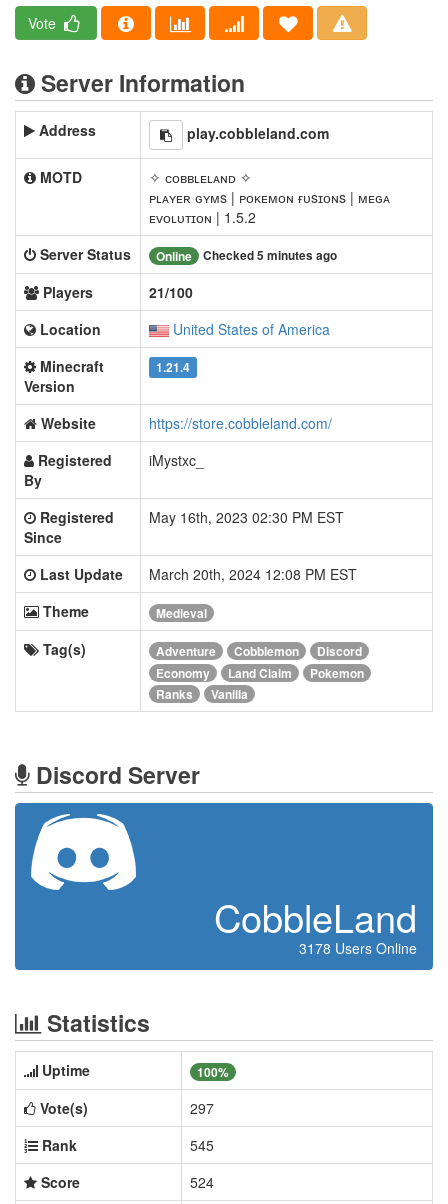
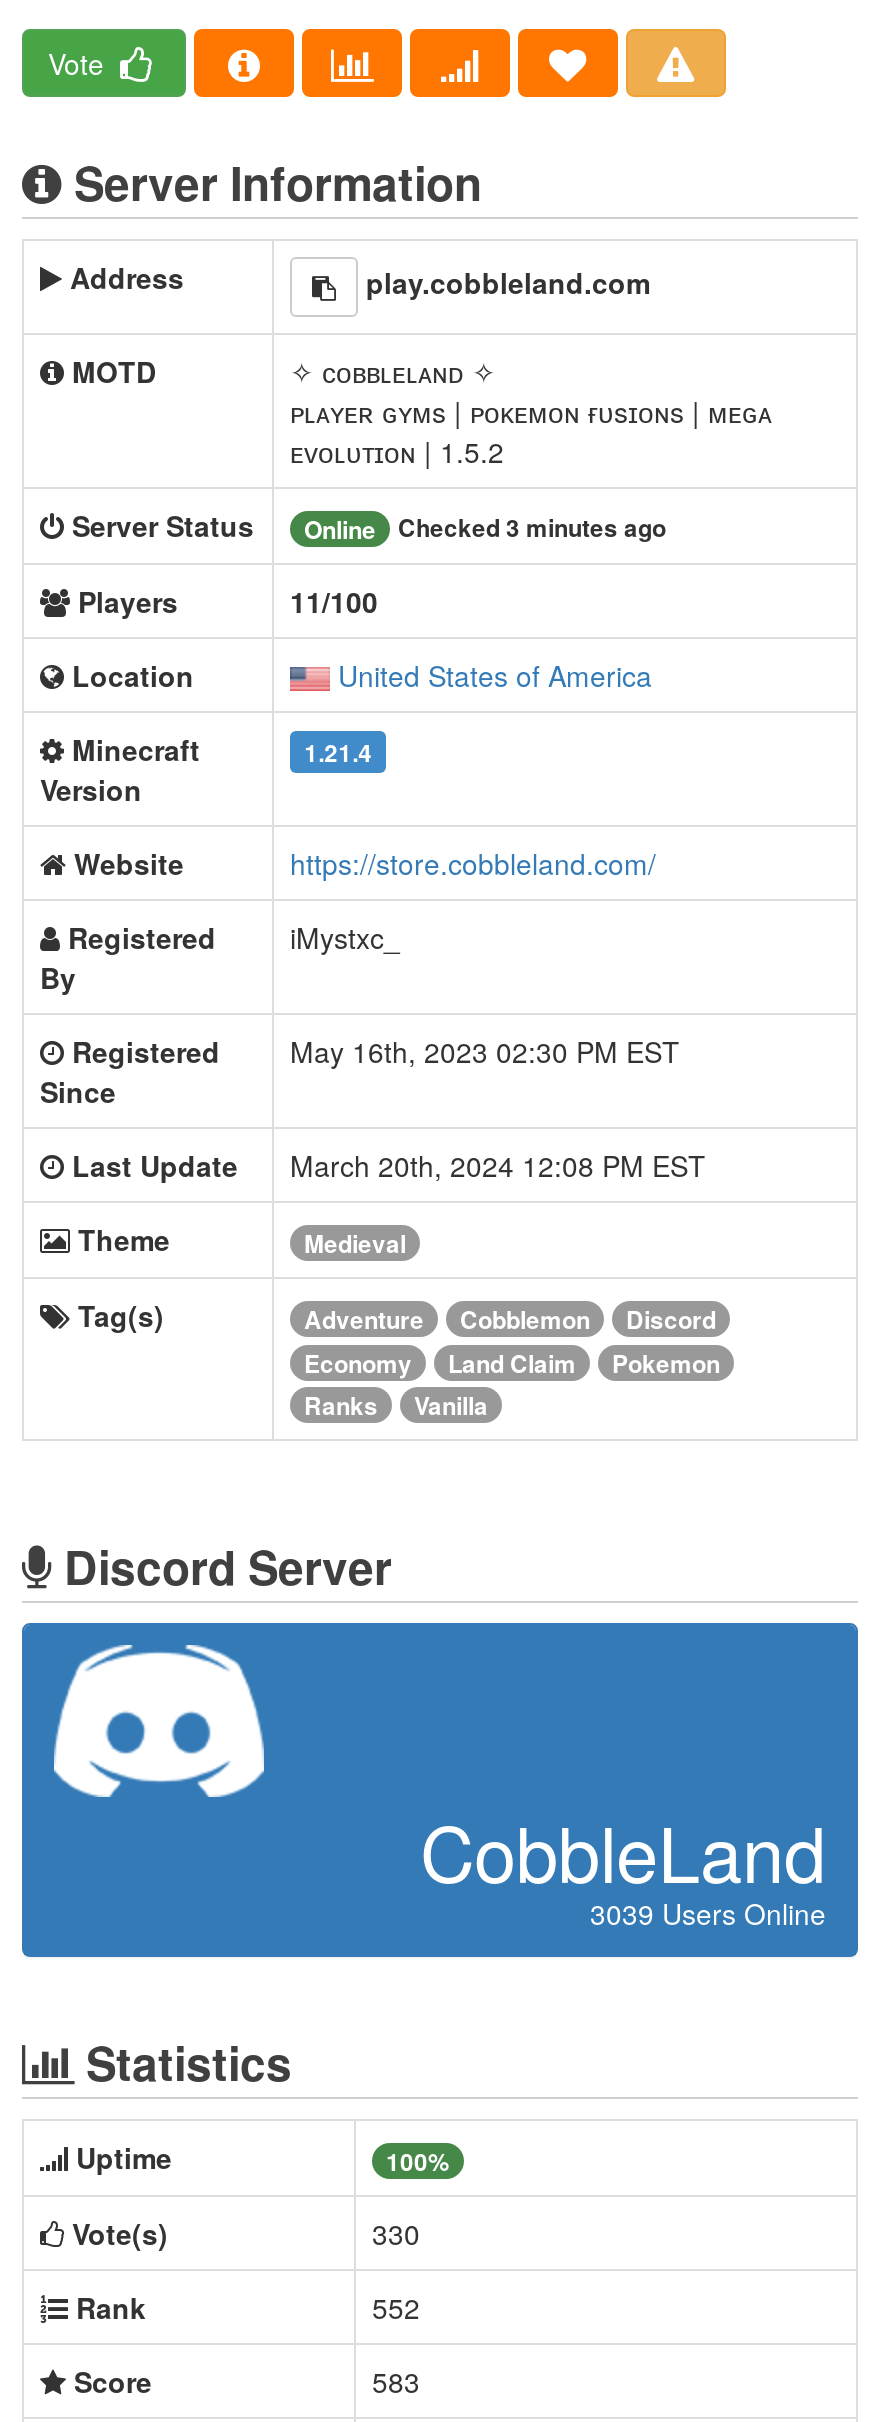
[203,247,337,264] Checked 5 minutes ago -> [398,511,666,545] Checked 3 minutes ago
[149,282,193,302] 21/100 -> [290,581,378,621] 11/100
[299,938,417,958] 3178 Users Online -> [590,1893,826,1933] 3039 Users Online
[190,1098,214,1118] 297 -> [372,2213,420,2253] 330
[190,1135,214,1155] 545 -> [372,2287,420,2327] 552
[190,1172,214,1192] 524 -> [372,2361,420,2401] 583

